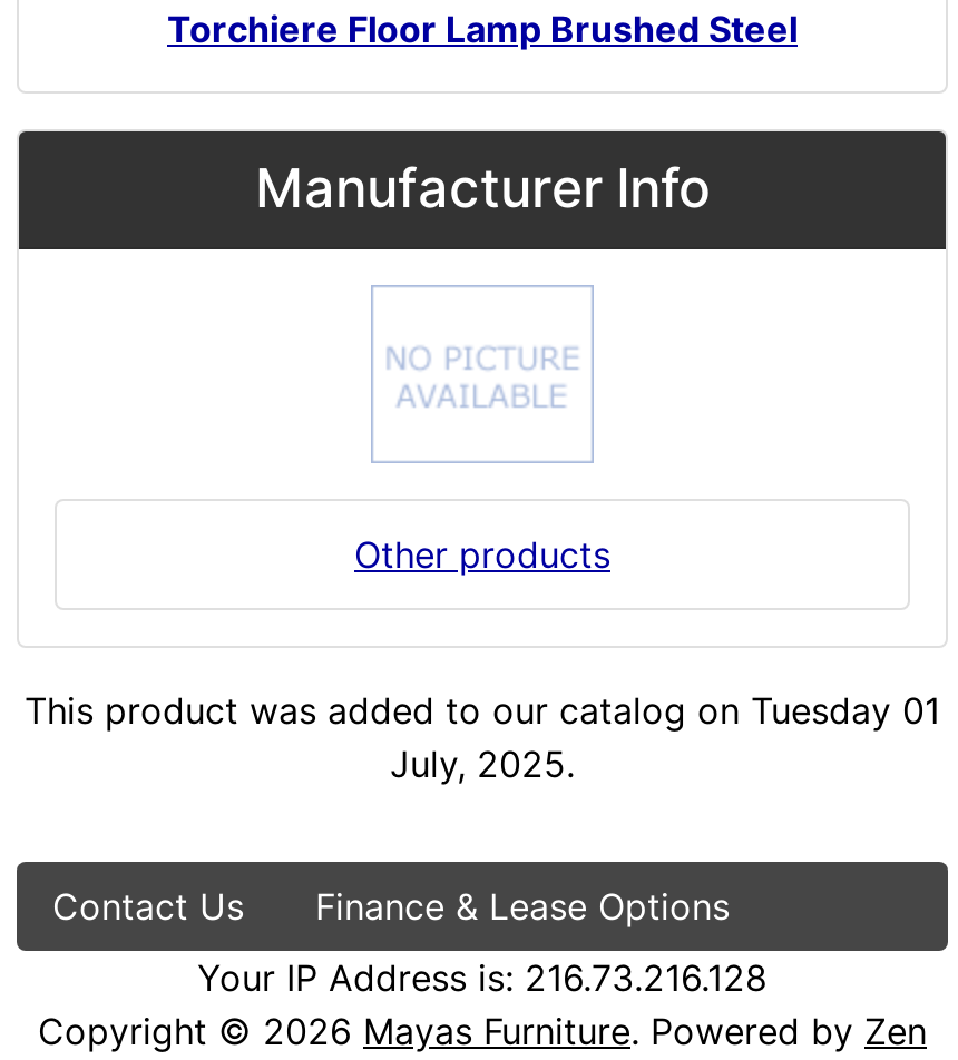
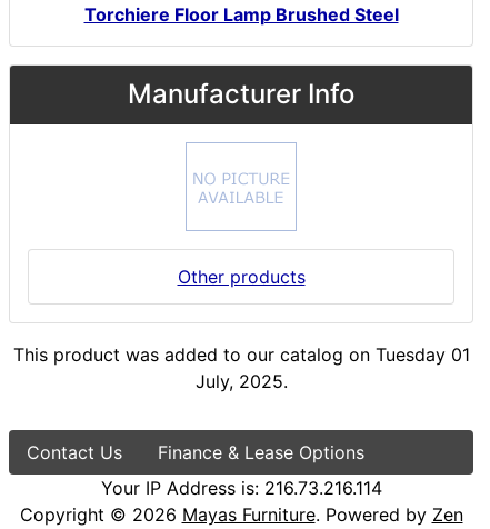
[197,956,768,1000] Your IP Address is: 216.73.216.128 -> [101,477,382,499] Your IP Address is: 216.73.216.114

